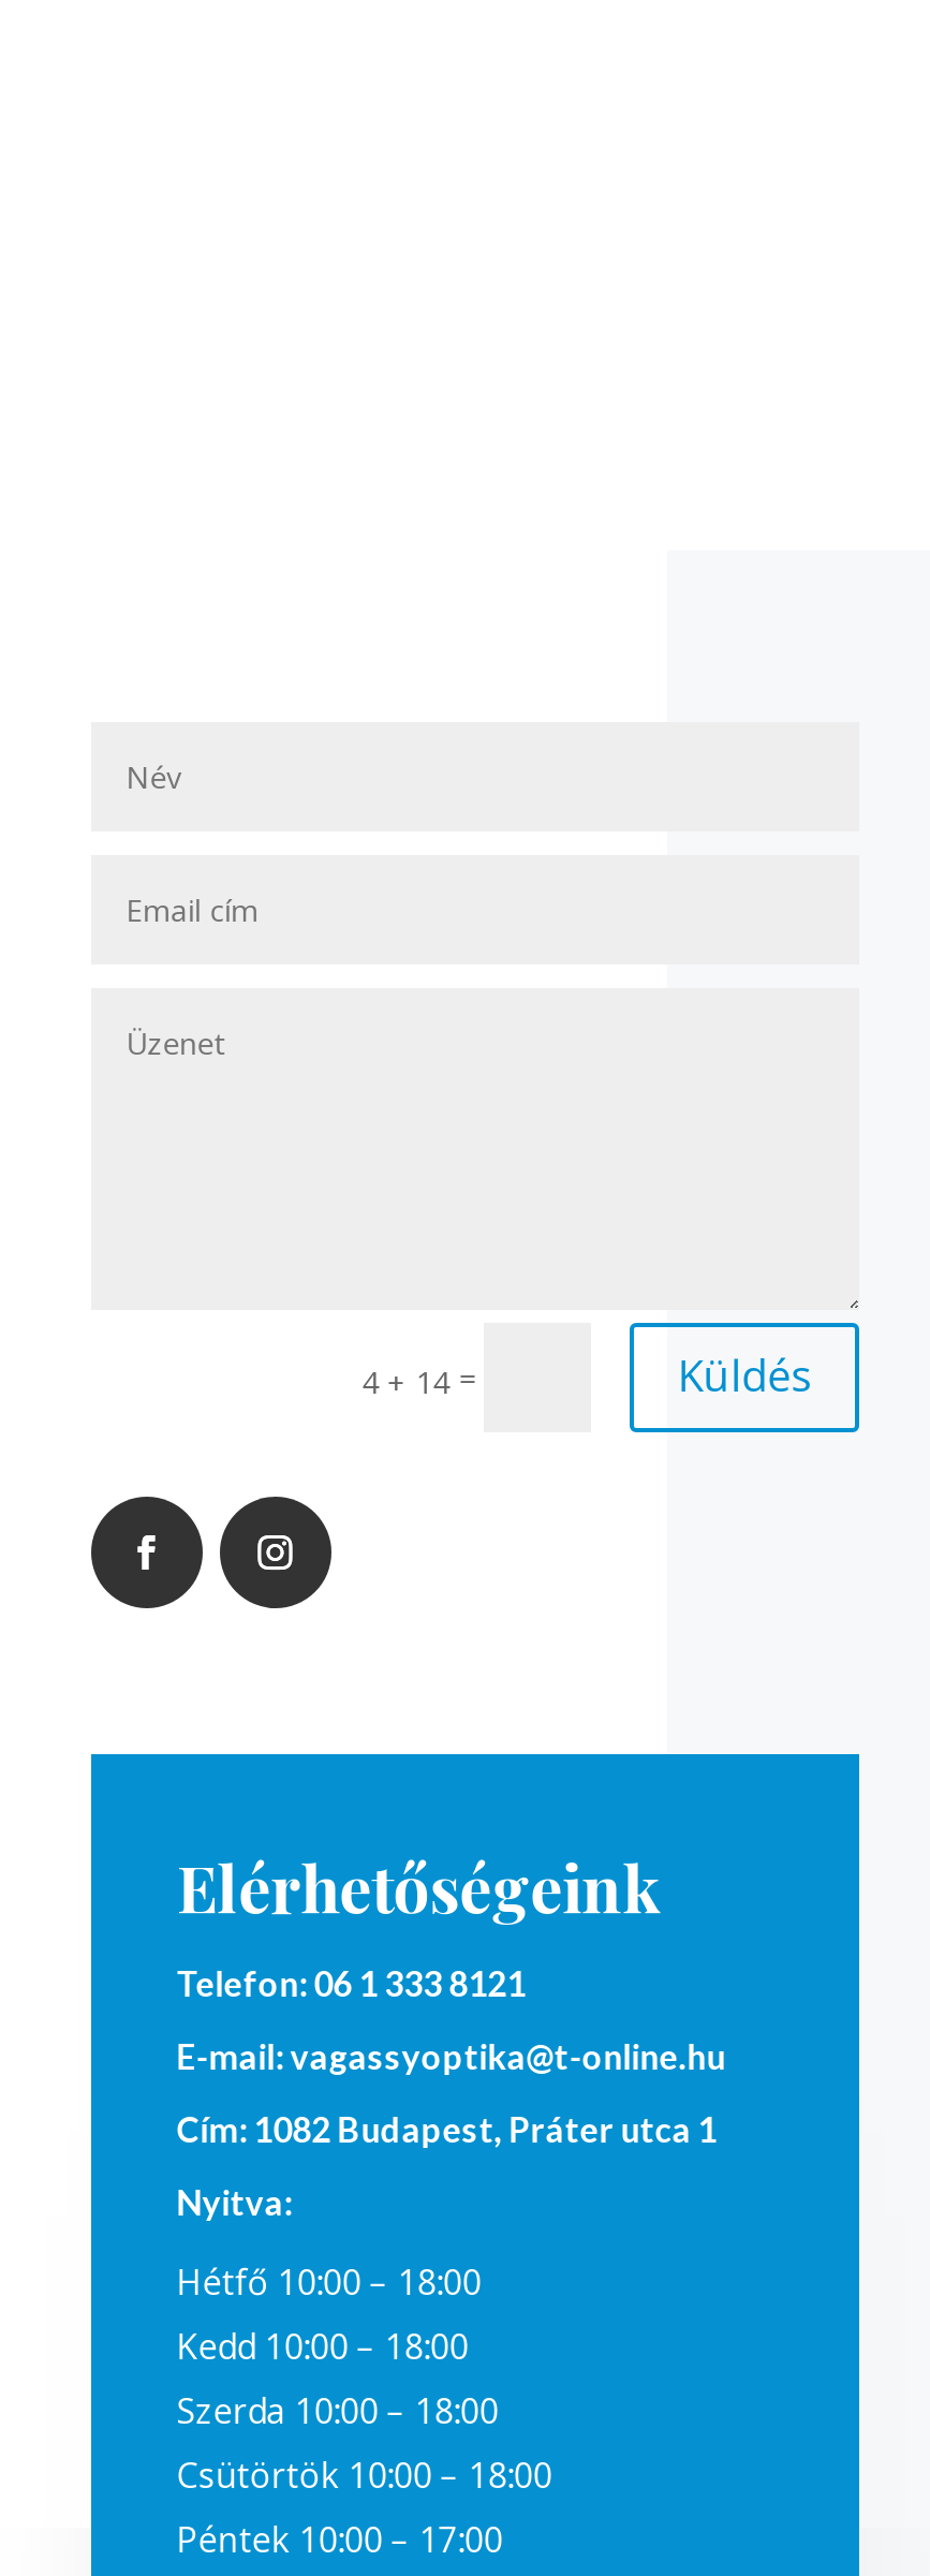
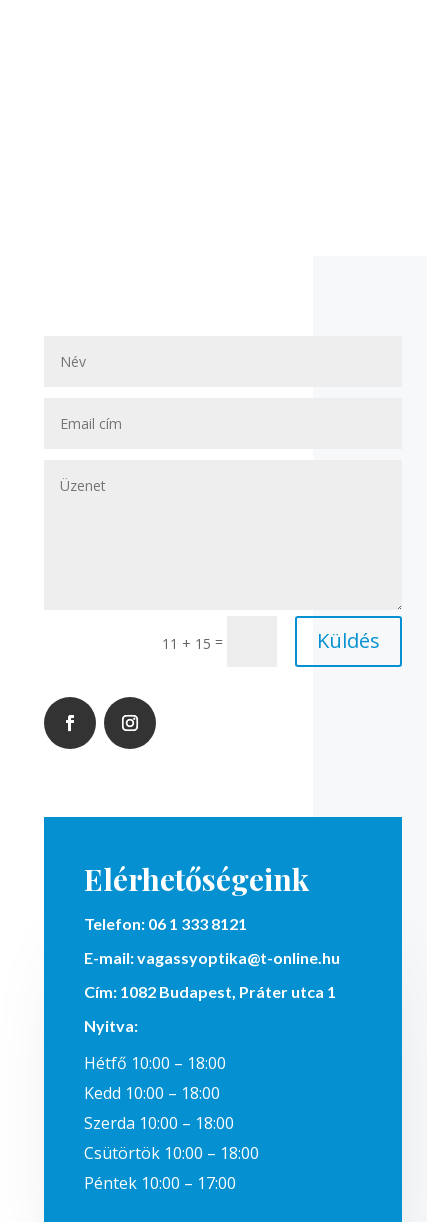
[362,1356,484,1400] 4 + 14 = -> [162,632,227,653] 11 + 15 =

